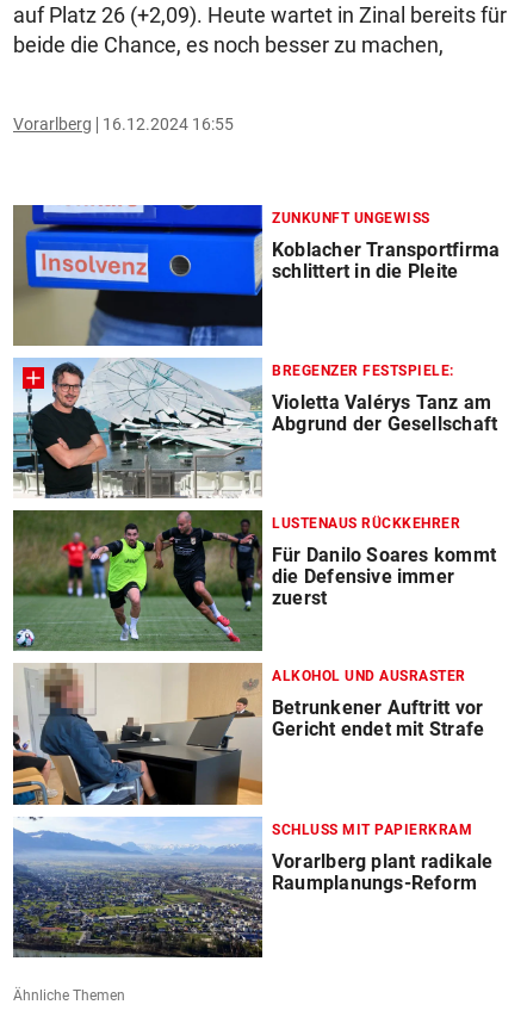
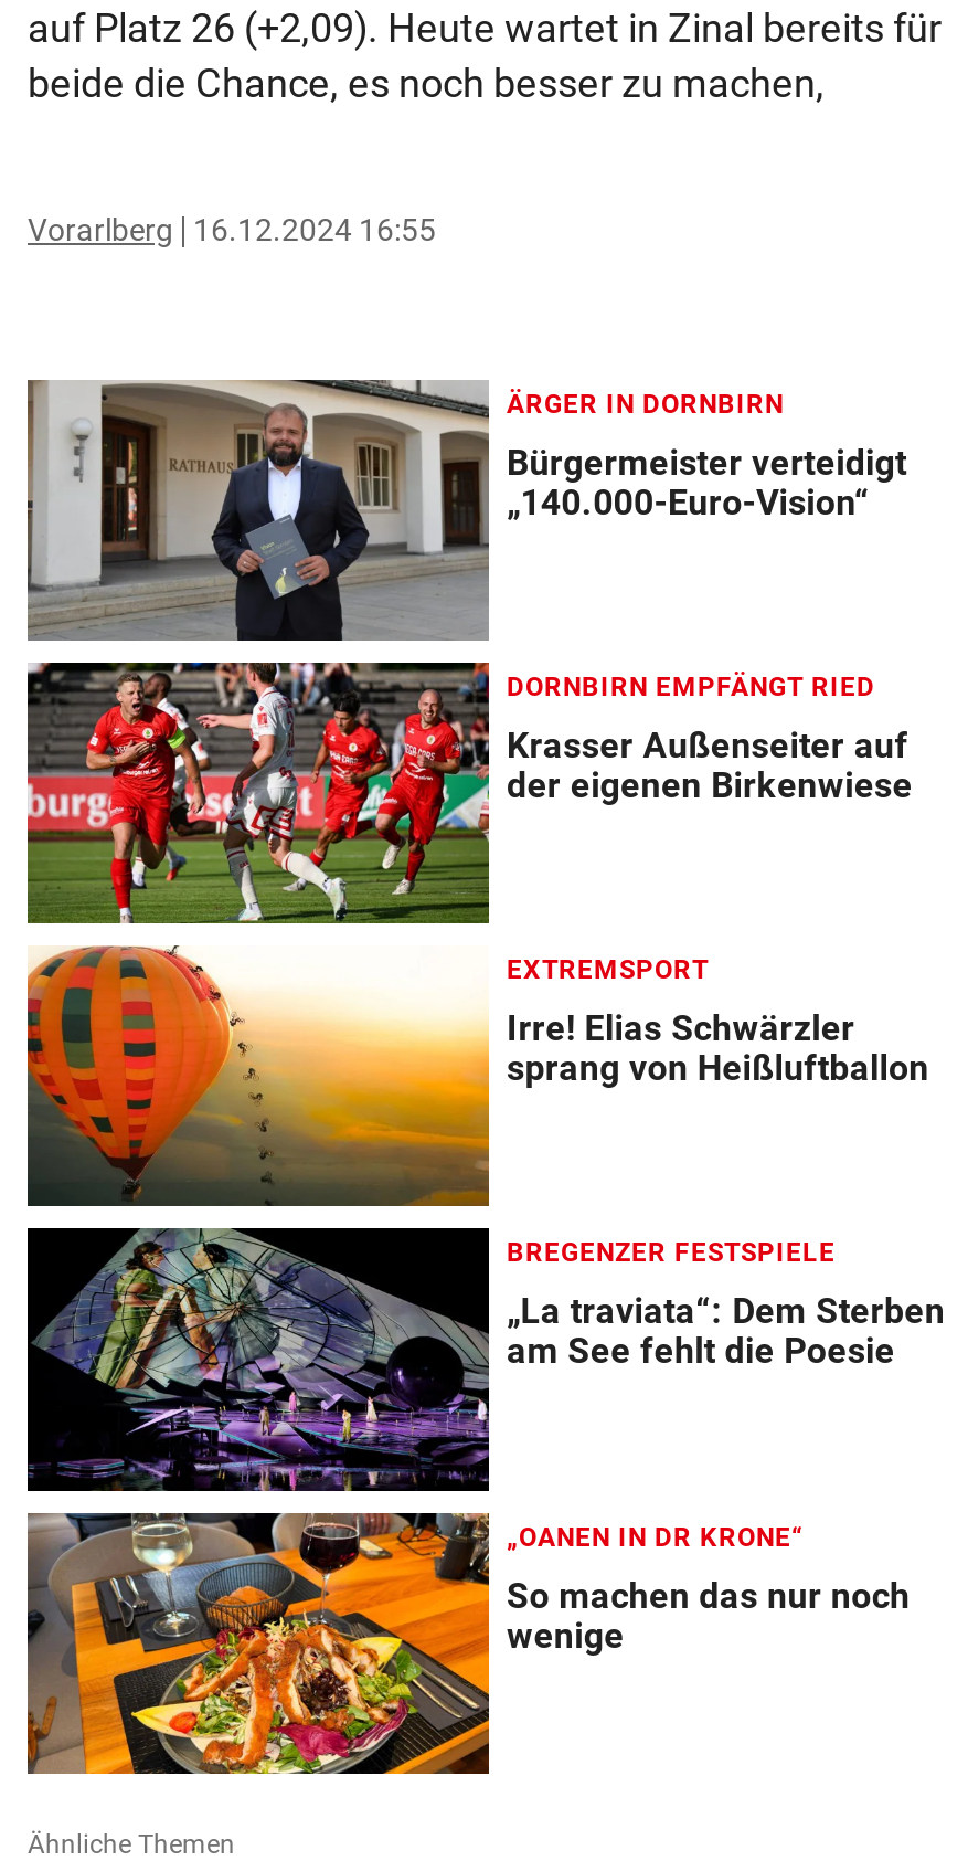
[13,204,430,347] [image] | ZUNKUNFT UNGEWISS -> [30,378,784,643] [image] | ÄRGER IN DORNBIRN
[272,239,500,283] Koblacher Transportfirma | schlittert in die Pleite -> [507,442,907,524] Bürgermeister verteidigt | „140.000-Euro-Vision“
[12,358,454,500] [image] | BREGENZER FESTSPIELE: -> [25,660,875,926] [image] | DORNBIRN EMPFÄNGT RIED
[272,391,497,435] Violetta Valérys Tanz am | Abgrund der Gesellschaft -> [507,725,913,807] Krasser Außenseiter auf | der eigenen Birkenwiese
[12,509,460,652] [image] | LUSTENAUS RÜCKKEHRER -> [25,945,709,1208] [image] | EXTREMSPORT
[272,544,496,610] Für Danilo Soares kommt | die Defensive immer | zuerst -> [507,1008,929,1090] Irre! Elias Schwärzler | sprang von Heißluftballon
[12,663,466,806] [image] | ALKOHOL UND AUSRASTER -> [25,1226,836,1493] [image] | BREGENZER FESTSPIELE
[272,697,484,741] Betrunkener Auftritt vor | Gericht endet mit Strafe -> [507,1291,945,1373] „La traviata“: Dem Sterben | am See fehlt die Poesie
[12,817,472,959] [image] | SCHLUSS MIT PAPIERKRAM -> [25,1511,804,1776] [image] | „OANEN IN DR KRONE“
[272,849,493,894] Vorarlberg plant radikale | Raumplanungs-Reform -> [507,1574,910,1656] So machen das nur noch | wenige

